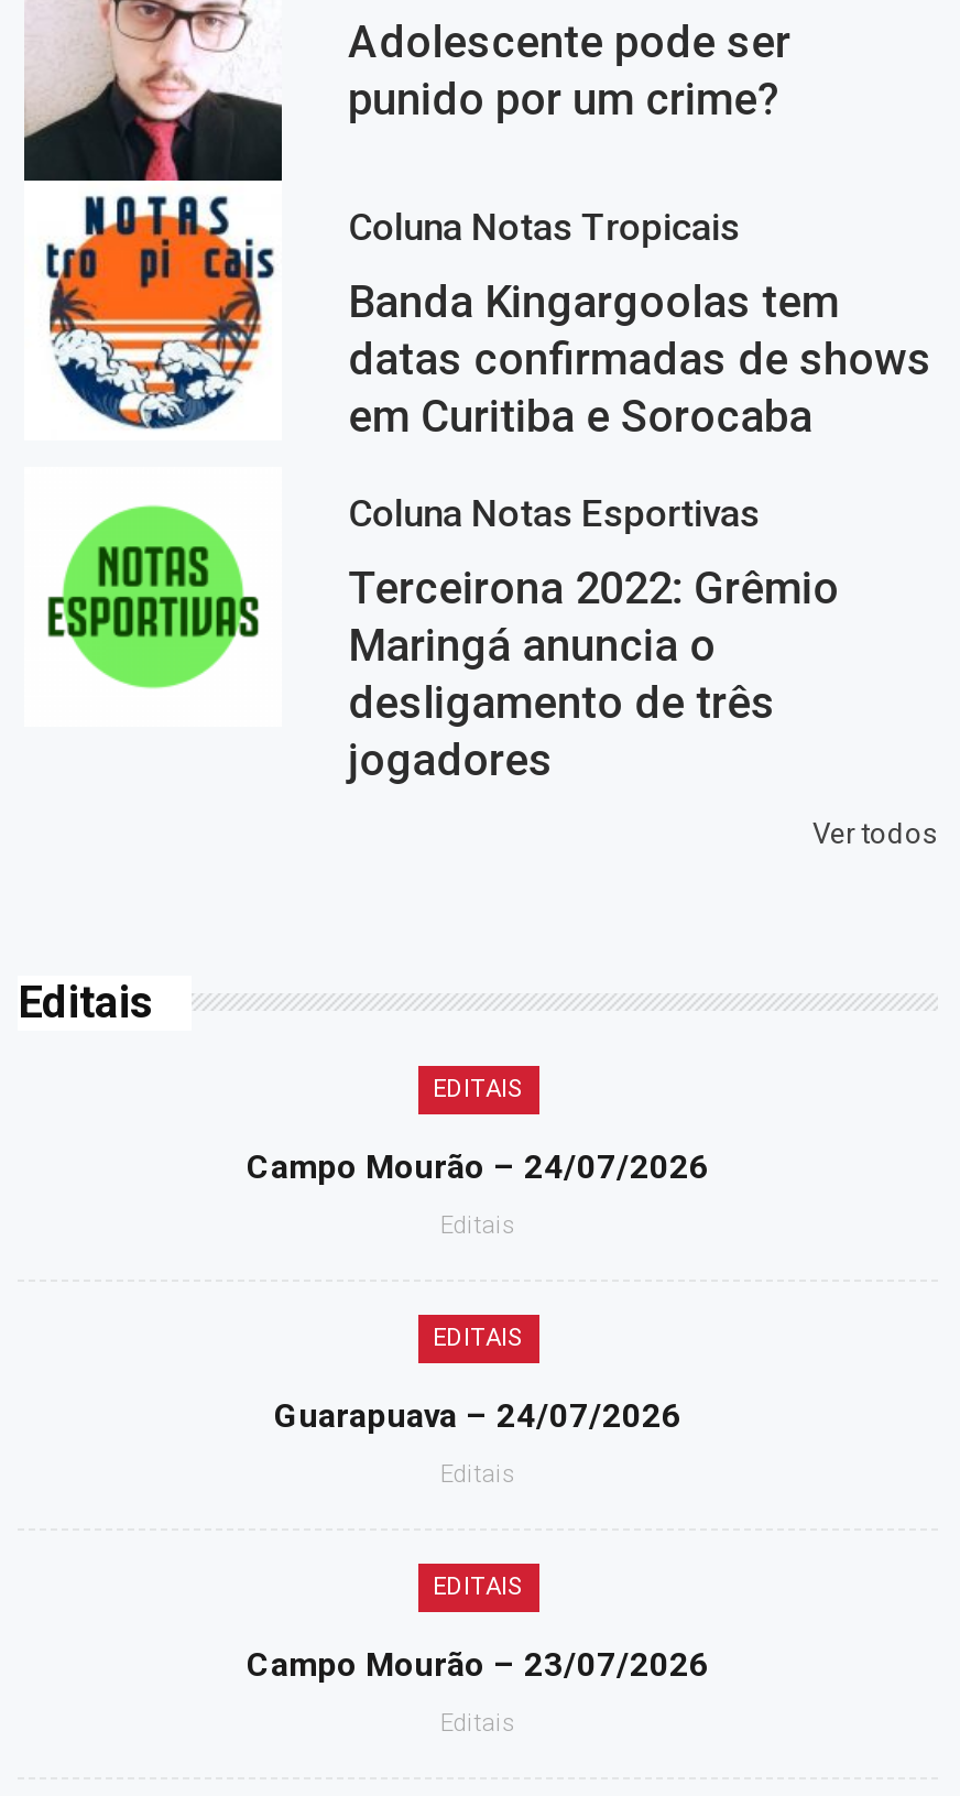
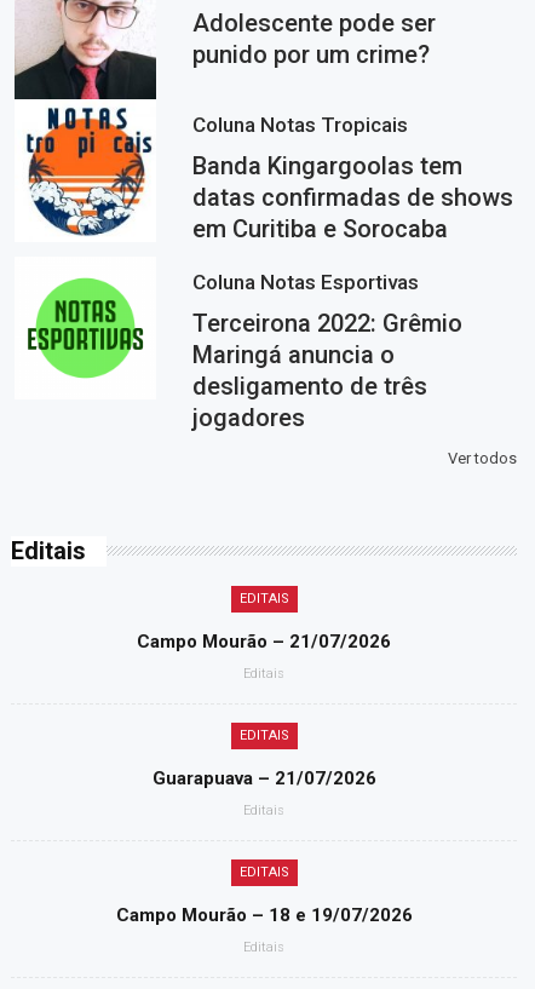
[247,1148,709,1188] Campo Mourão – 24/07/2026 -> [137,631,391,653] Campo Mourão – 21/07/2026
[274,1397,681,1437] Guarapuava – 24/07/2026 -> [152,768,376,790] Guarapuava – 21/07/2026
[247,1646,709,1686] Campo Mourão – 23/07/2026 -> [116,905,412,927] Campo Mourão – 18 e 19/07/2026

